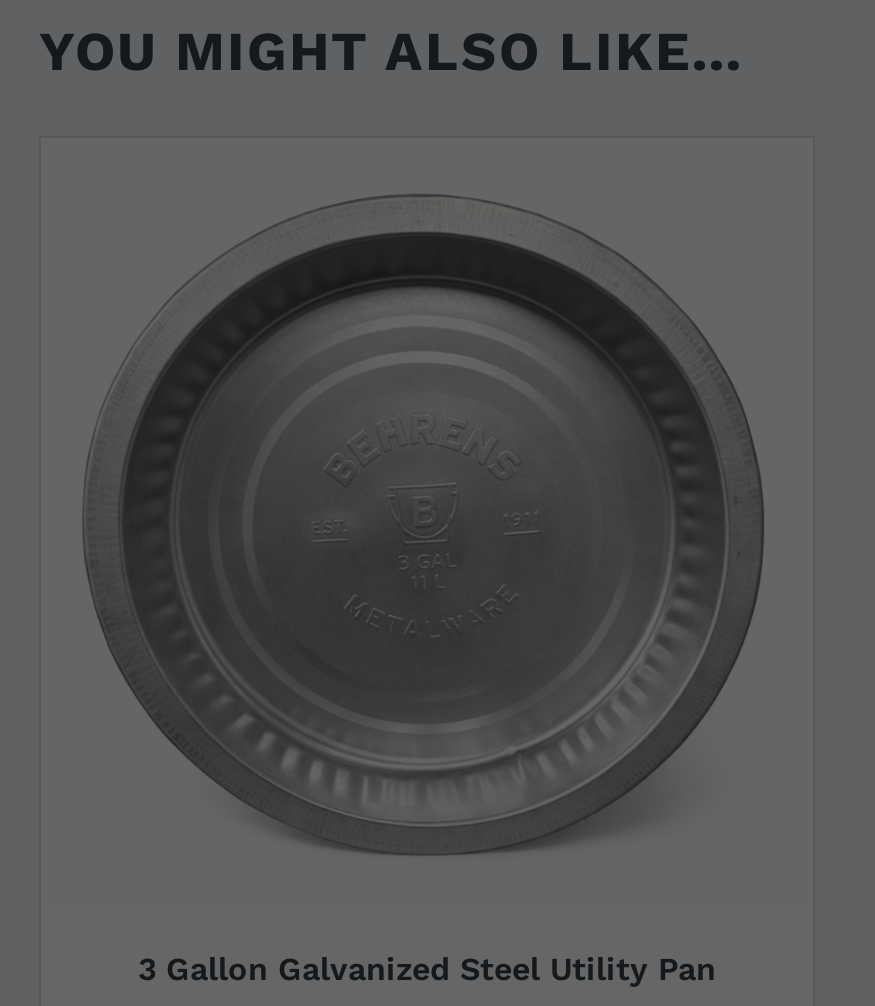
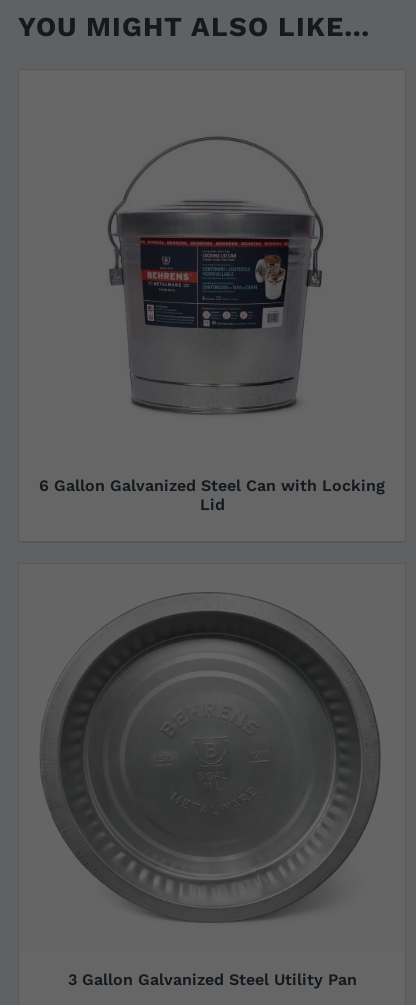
none -> [39,476,385,514] 6 Gallon Galvanized Steel Can with Locking | Lid
none -> [107,136,324,416] [image]

